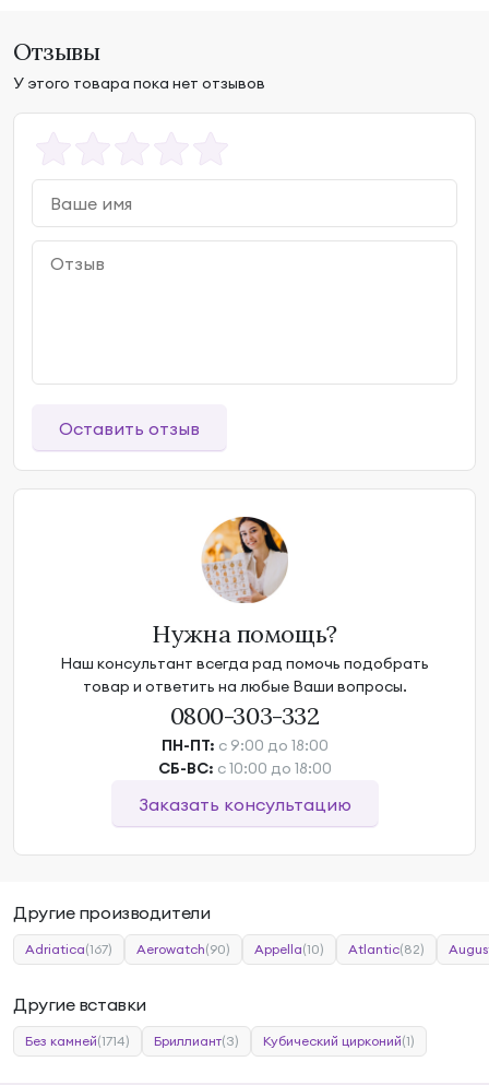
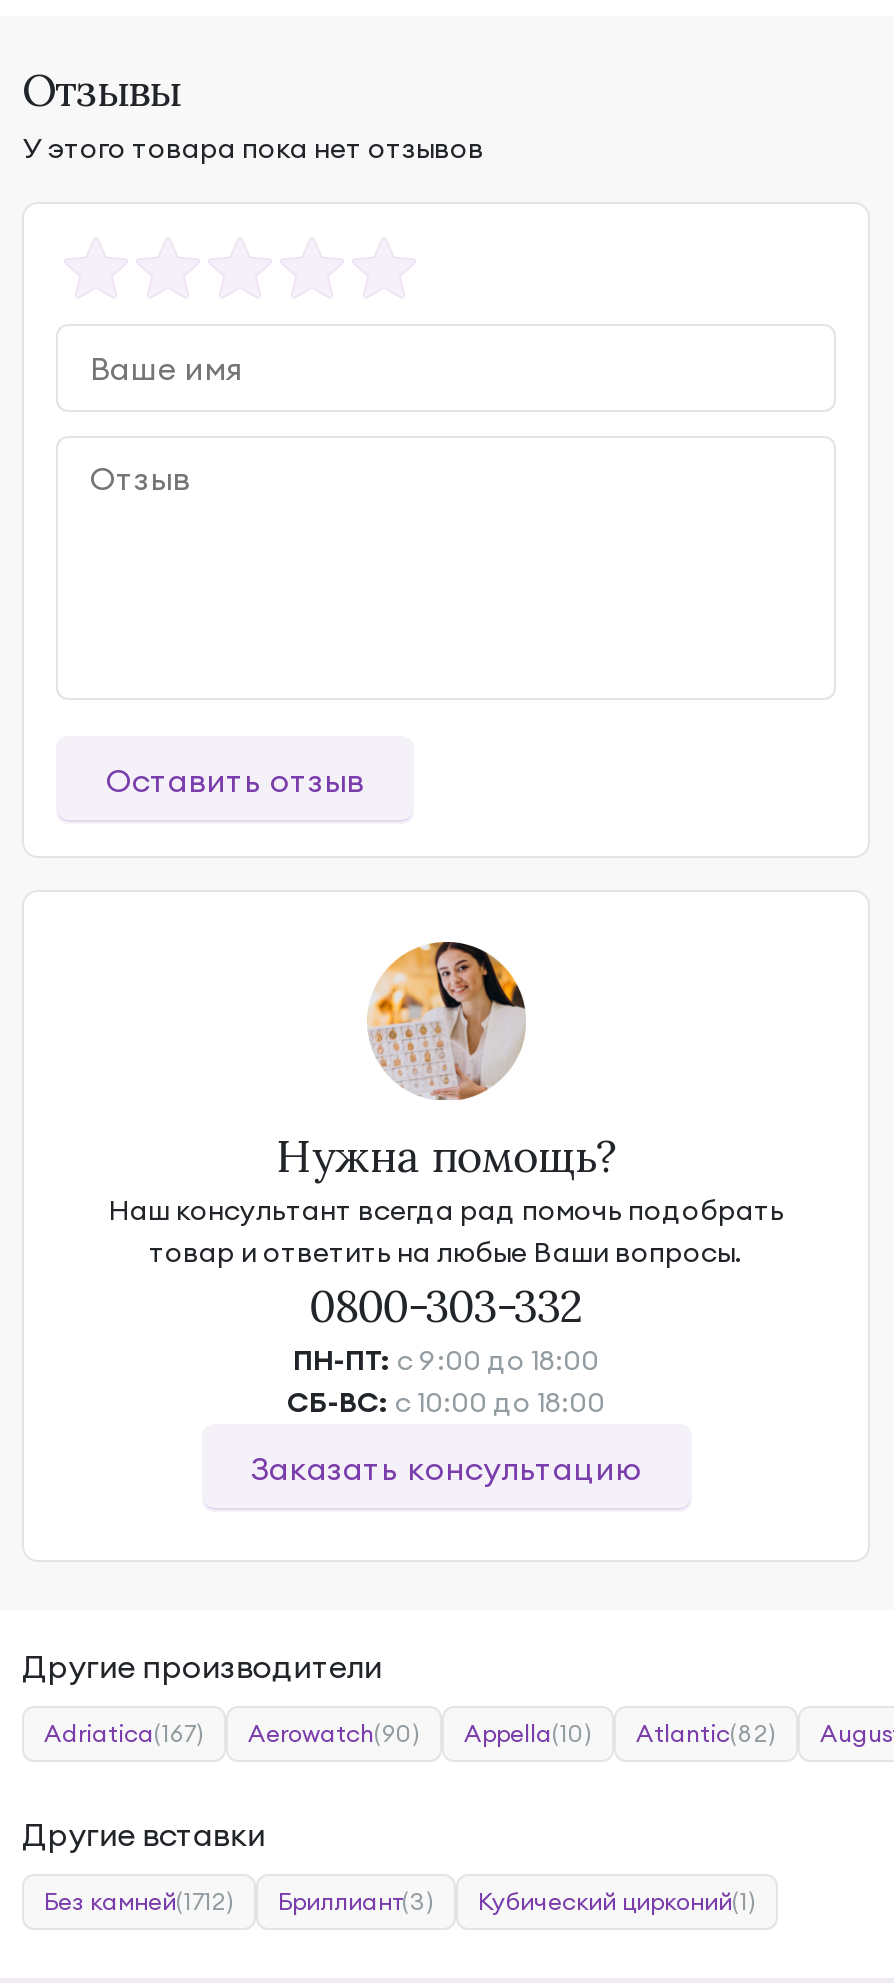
[25,1033,415,1049] Без камней(1714) Бриллиант(3) Кубический цирконий(1) -> [44,1886,756,1916] Без камней(1712) Бриллиант(3) Кубический цирконий(1)

